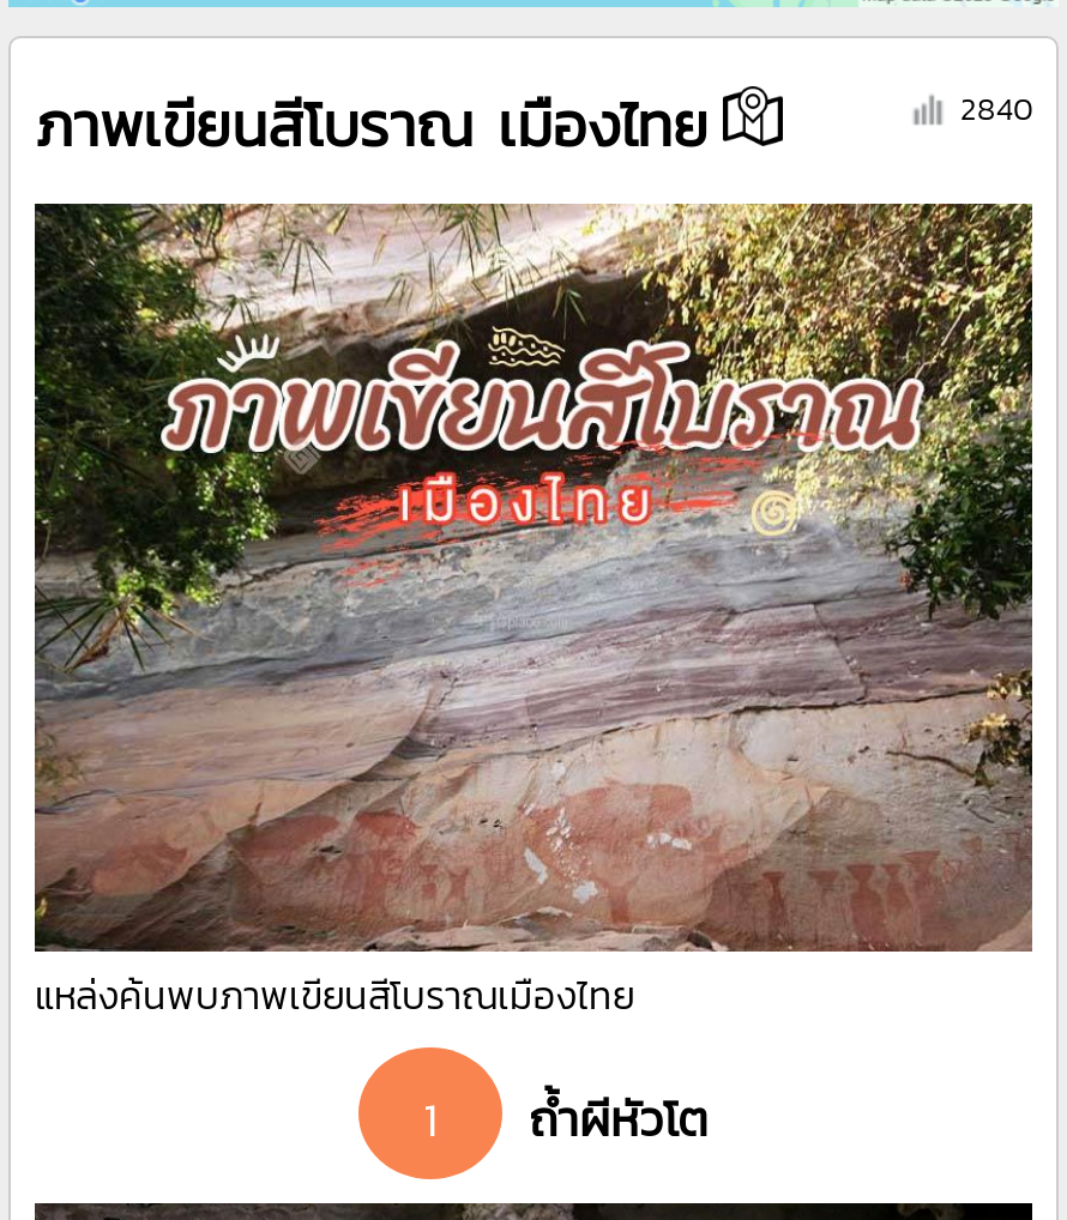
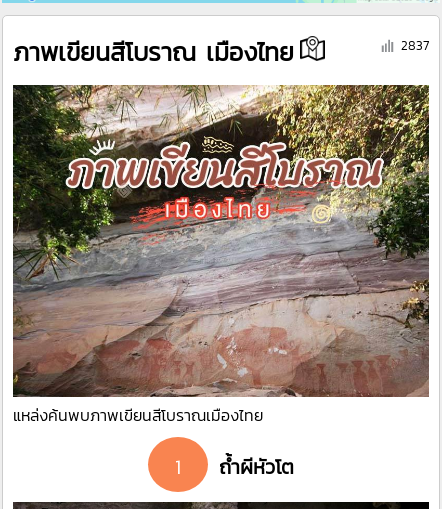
[960,85,1032,131] 2840 -> [401,36,429,55] 2837

